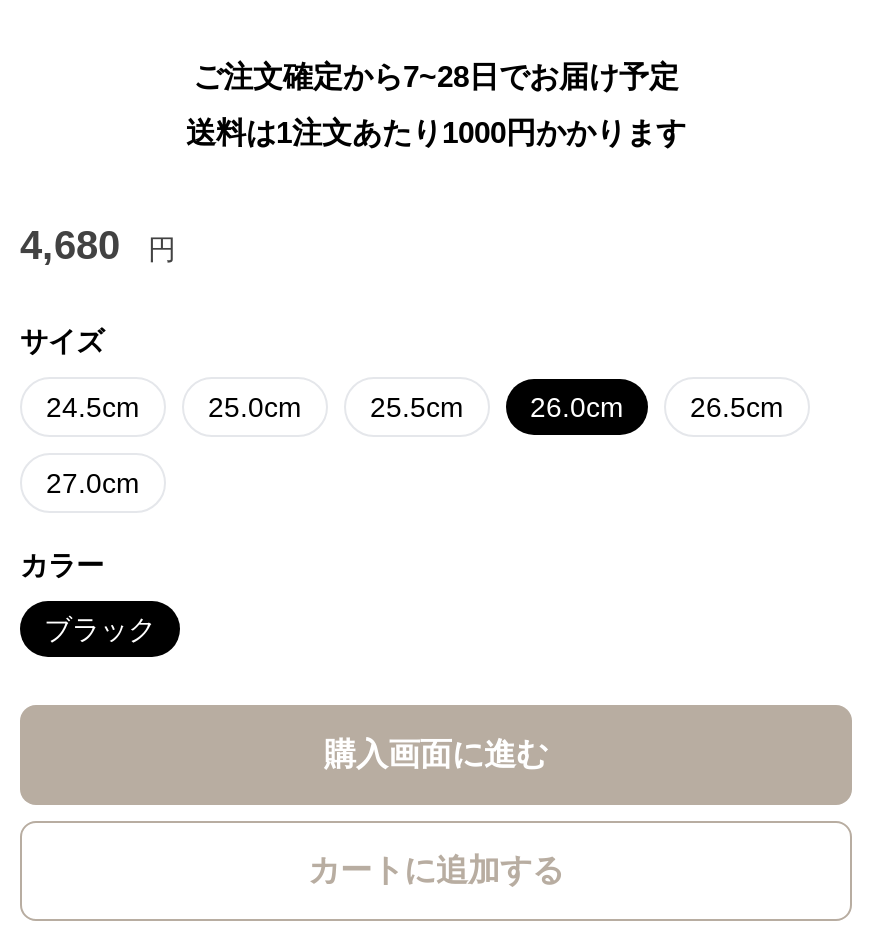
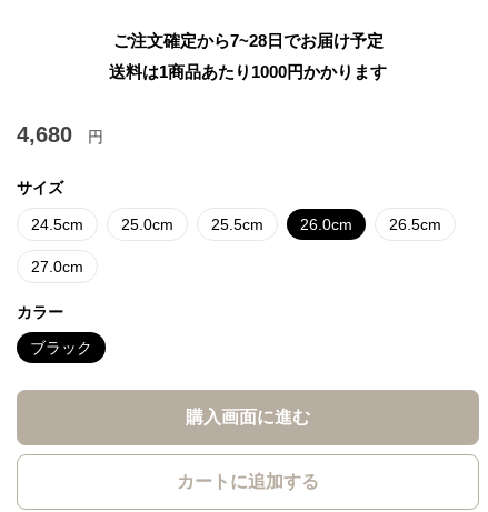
[186,115,686,149] 送料は1注文あたり1000円かかります -> [109,62,387,81] 送料は1商品あたり1000円かかります

